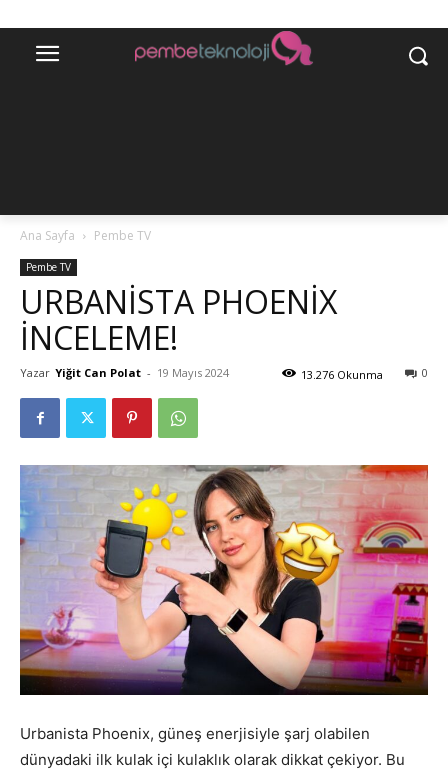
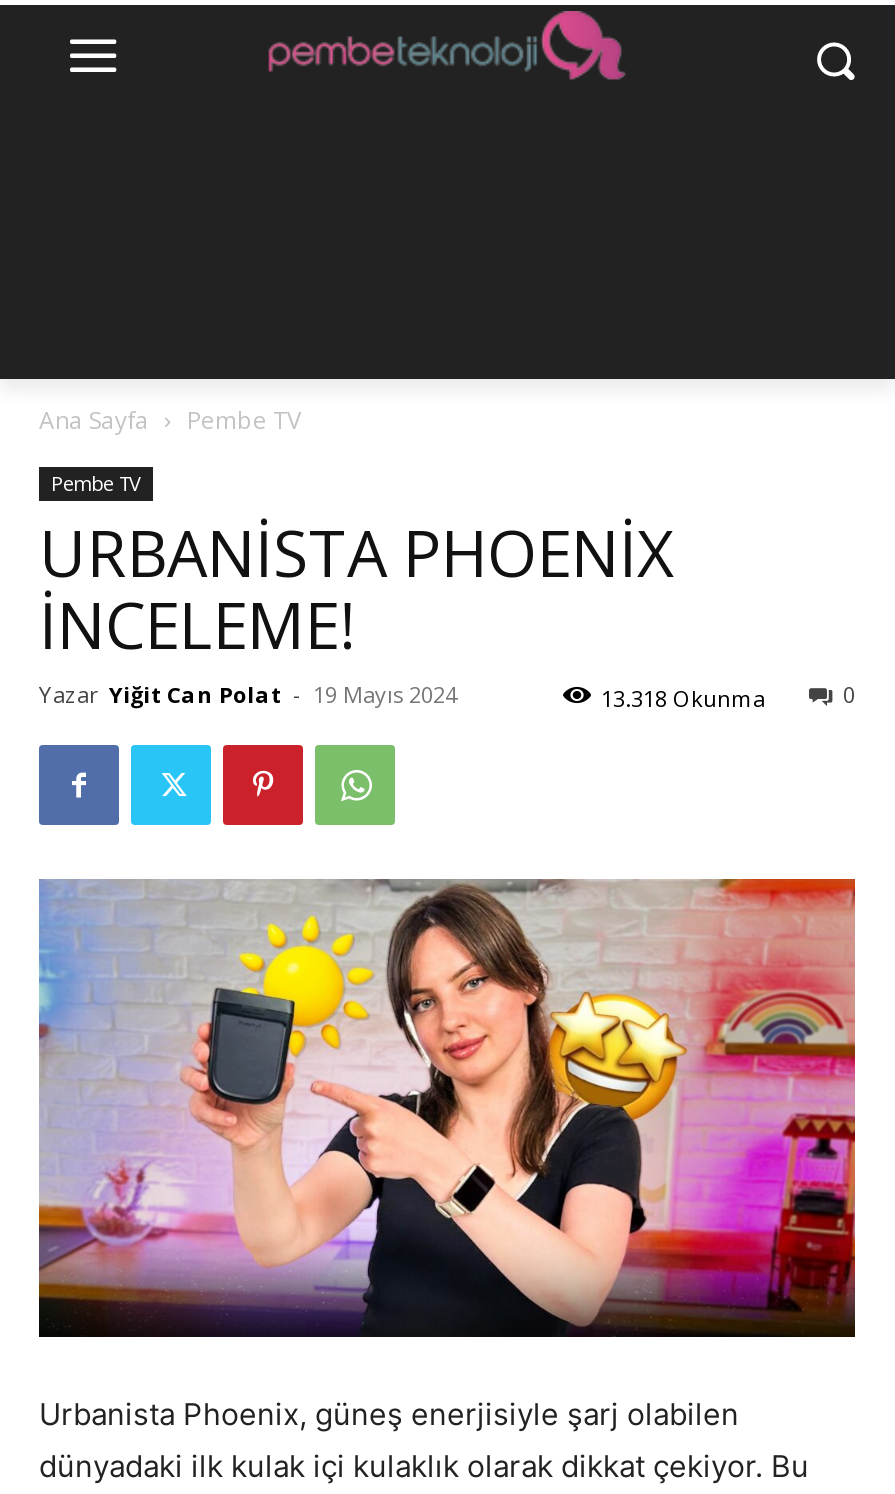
[301,367,383,382] 13.276 Okunma -> [601,683,765,713] 13.318 Okunma

